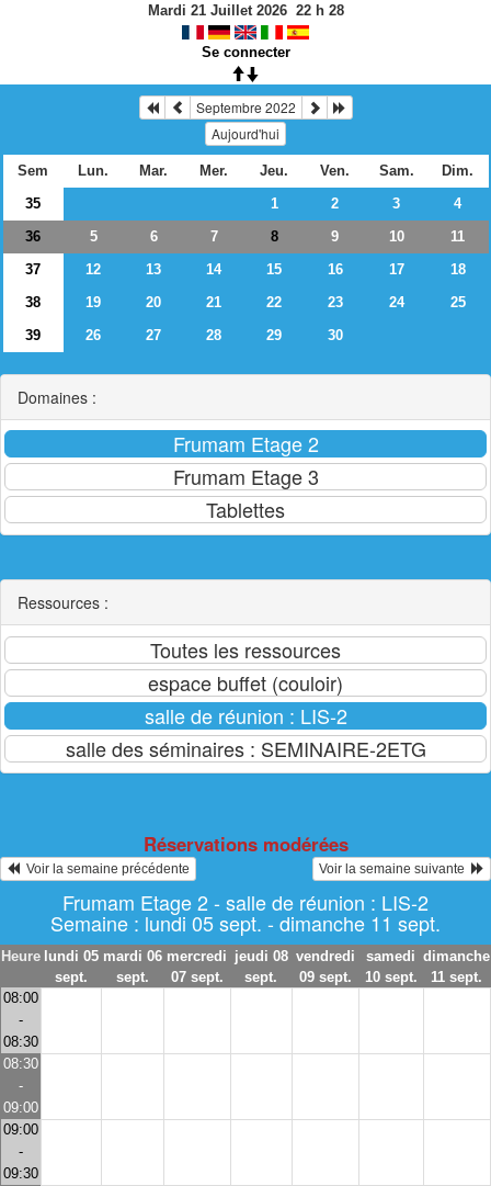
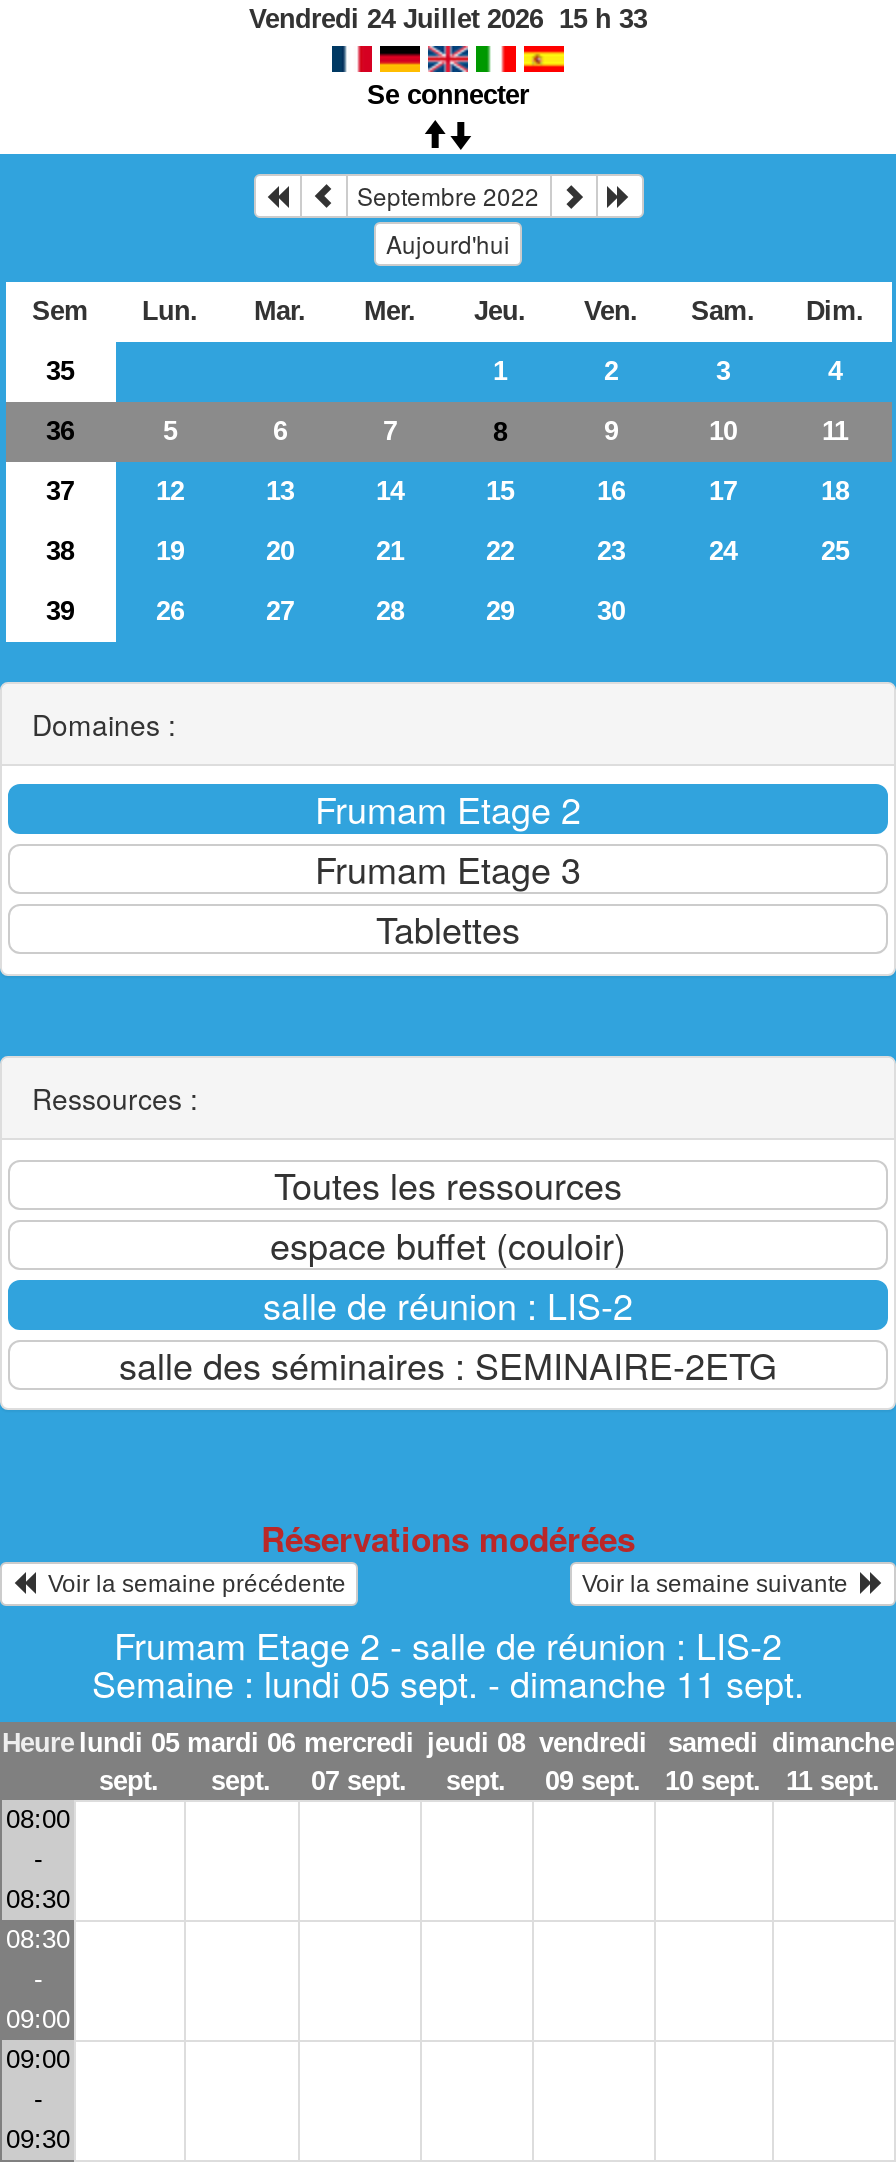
[147,2,344,19] Mardi 21 Juillet 2026 22 h 28 -> [249,4,647,34] Vendredi 24 Juillet 2026 15 h 33

